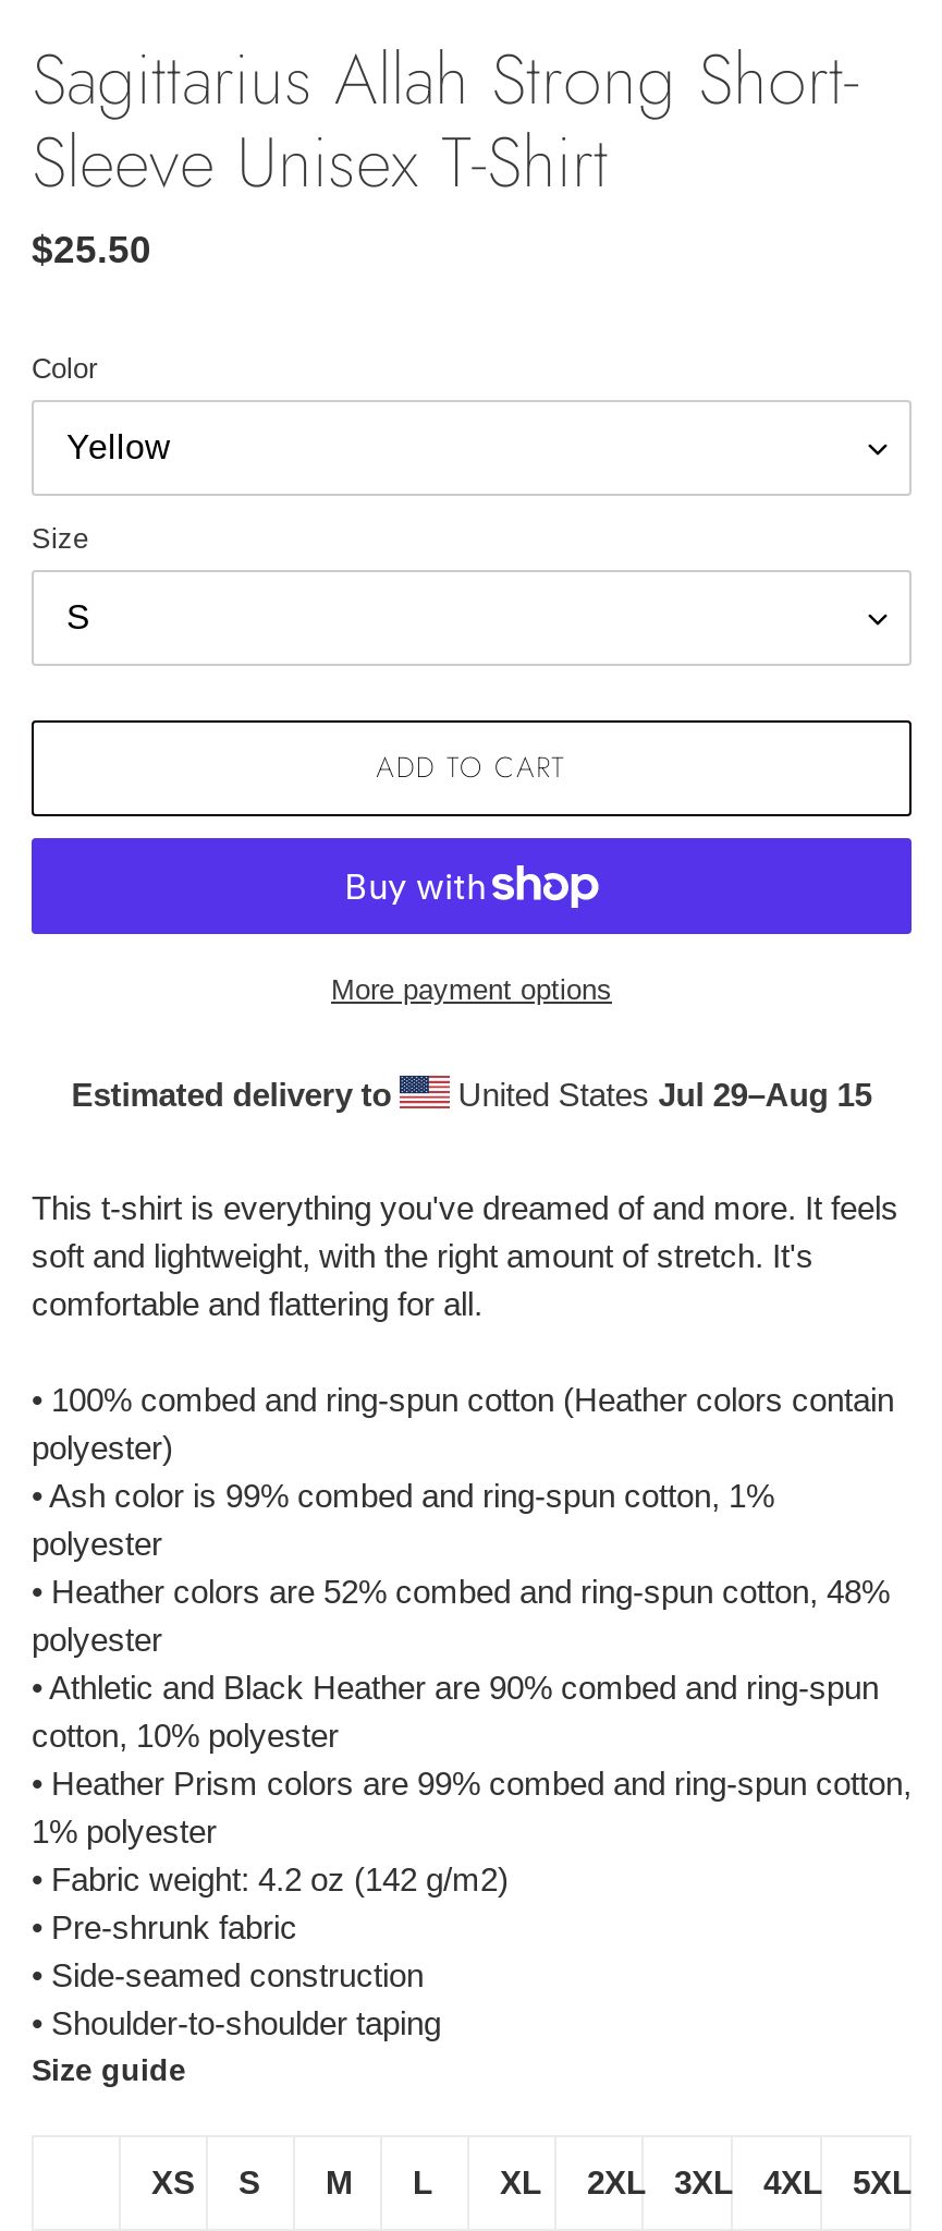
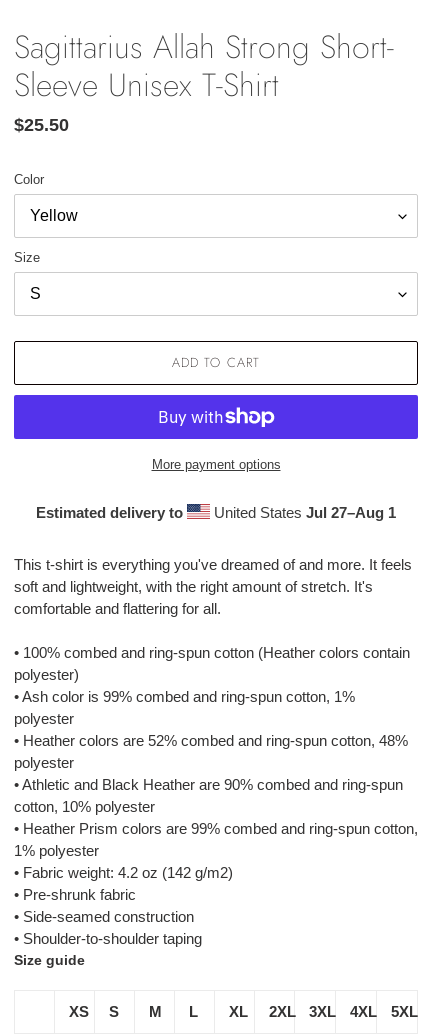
[449,1075,872,1112] United States Jul 29–Aug 15 -> [210,503,396,520] United States Jul 27–Aug 1

